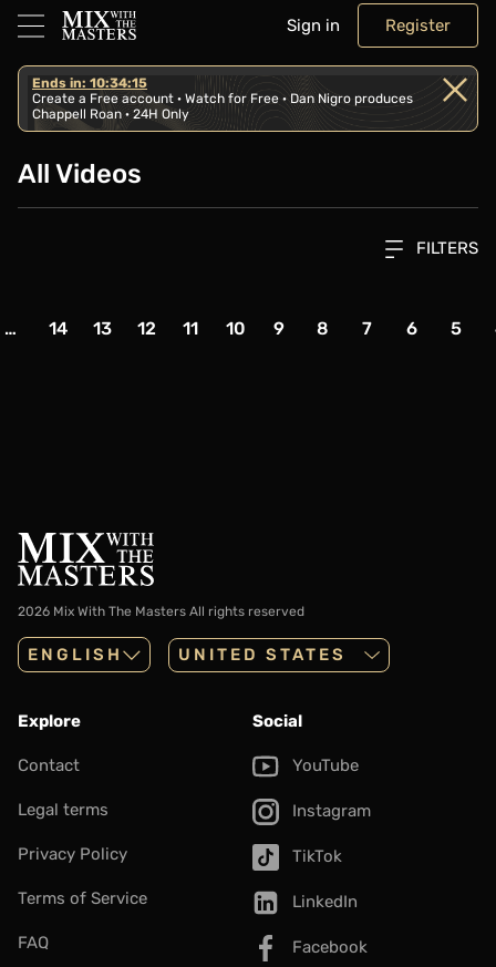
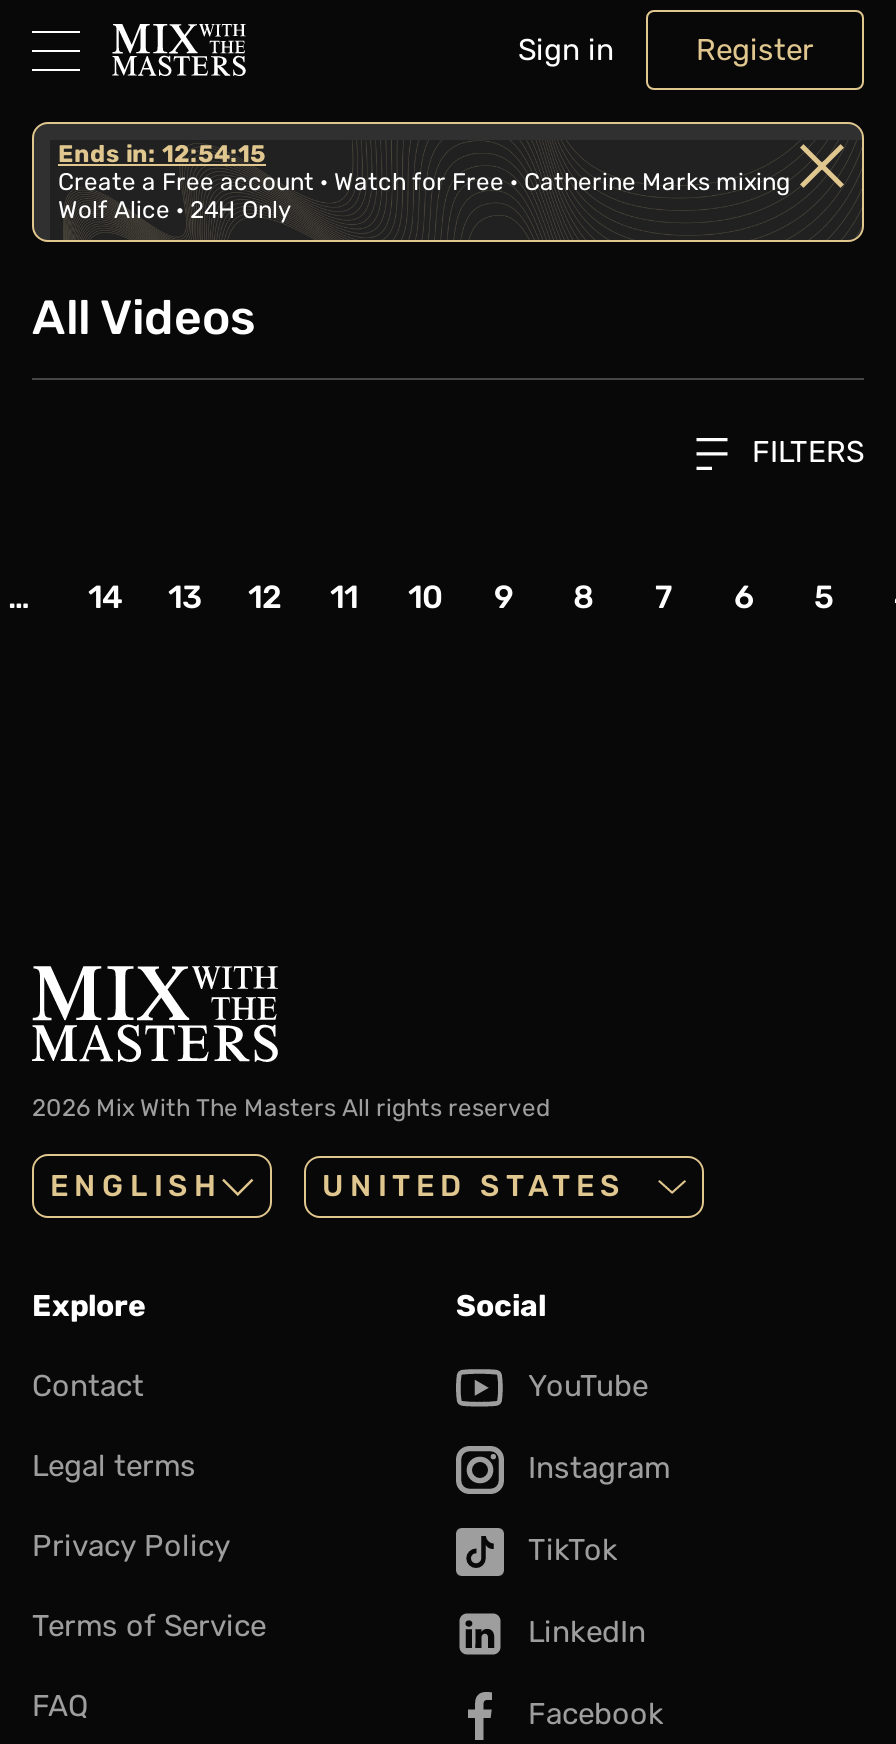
[32,75,147,91] Ends in: 10:34:15 -> [58,140,266,168] Ends in: 12:54:15
[32,91,413,106] Create a Free account · Watch for Free · Dan Nigro produces -> [58,168,790,196] Create a Free account · Watch for Free · Catherine Marks mixing
[32,106,189,122] Chappell Roan · 24H Only -> [58,196,292,224] Wolf Alice · 24H Only

